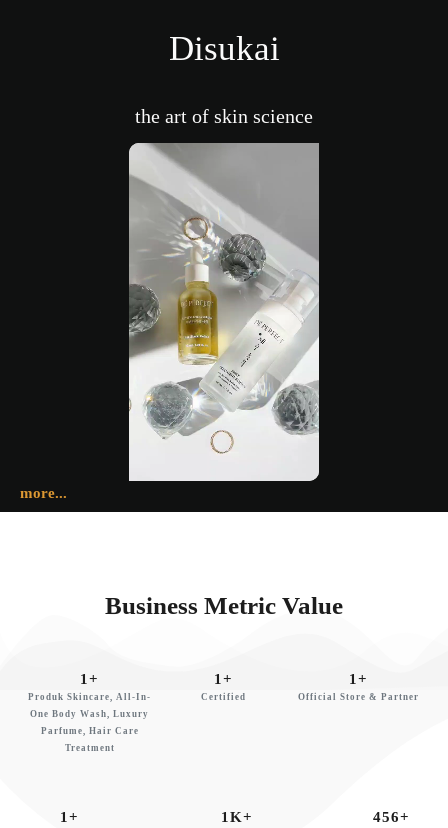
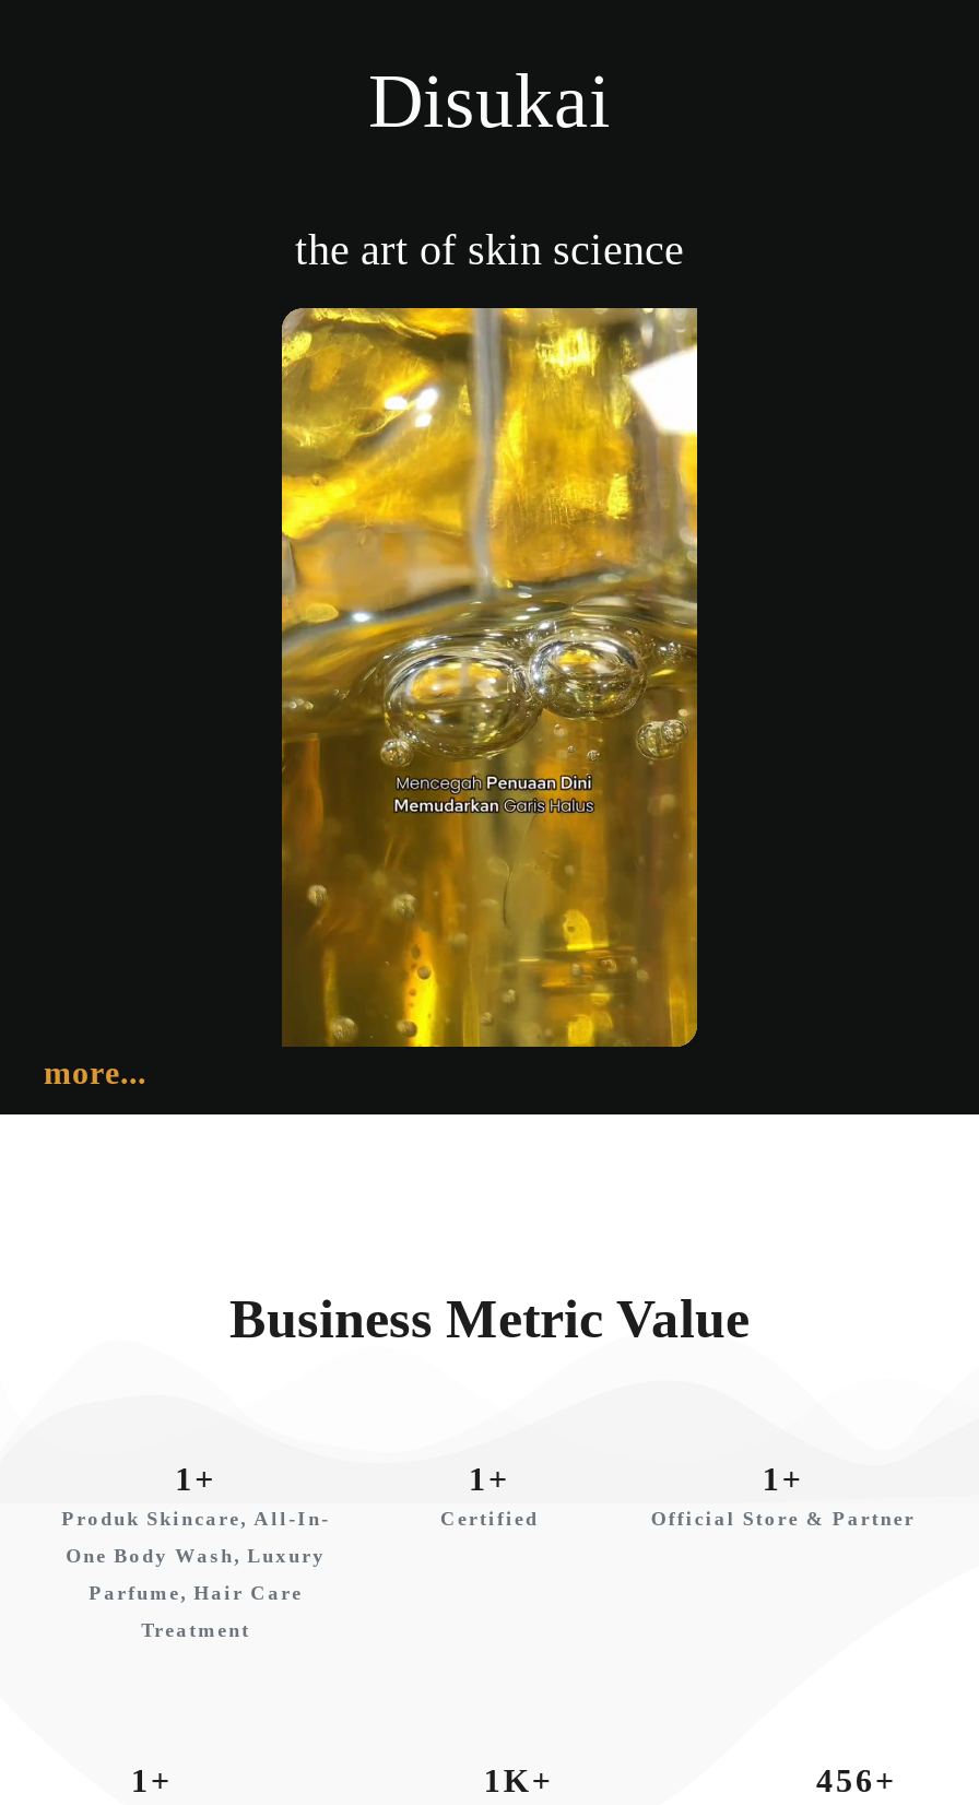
[128,142,320,482] [image] -> [280,306,699,1049] [image]

